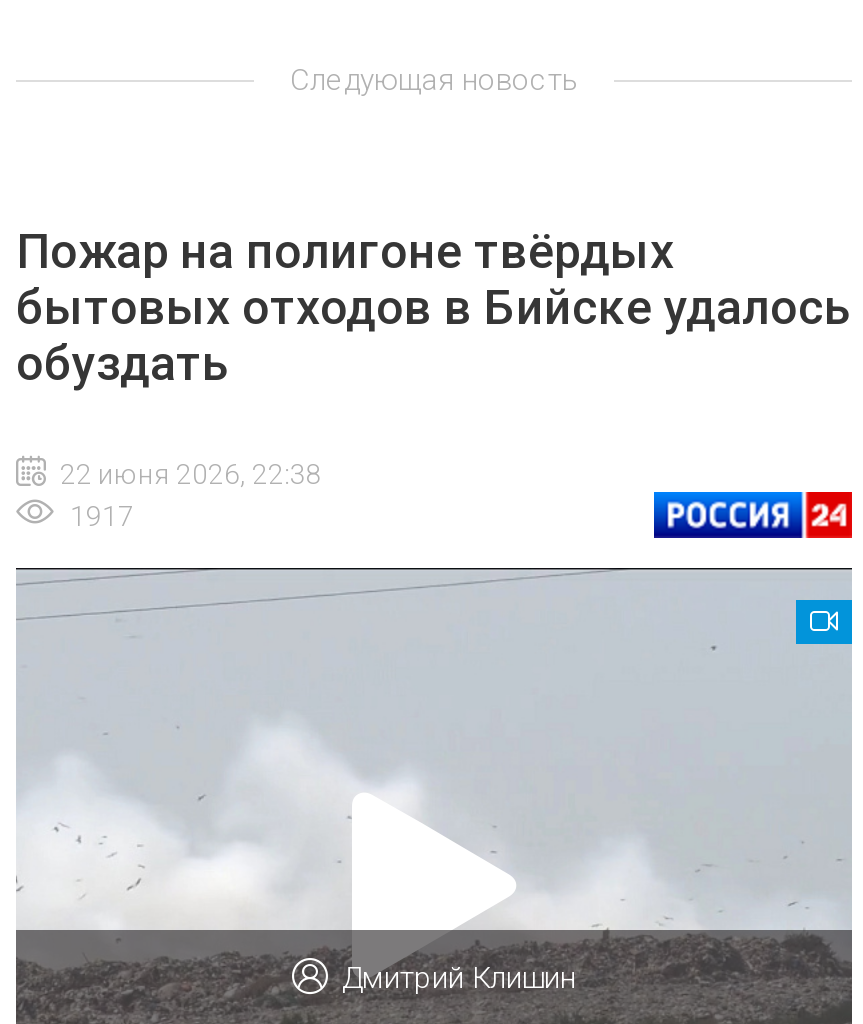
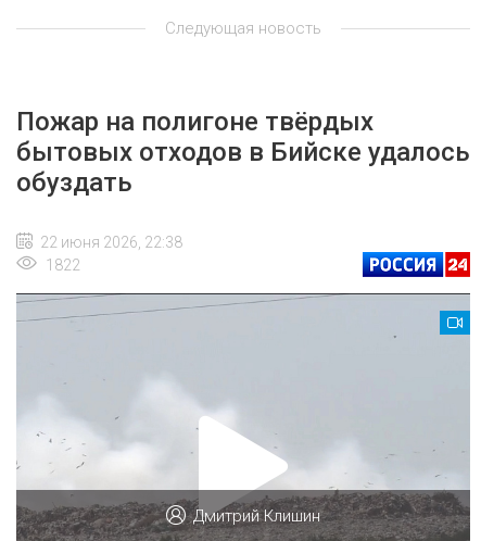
[64,501,134,533] 1917 -> [42,257,80,274] 1822

